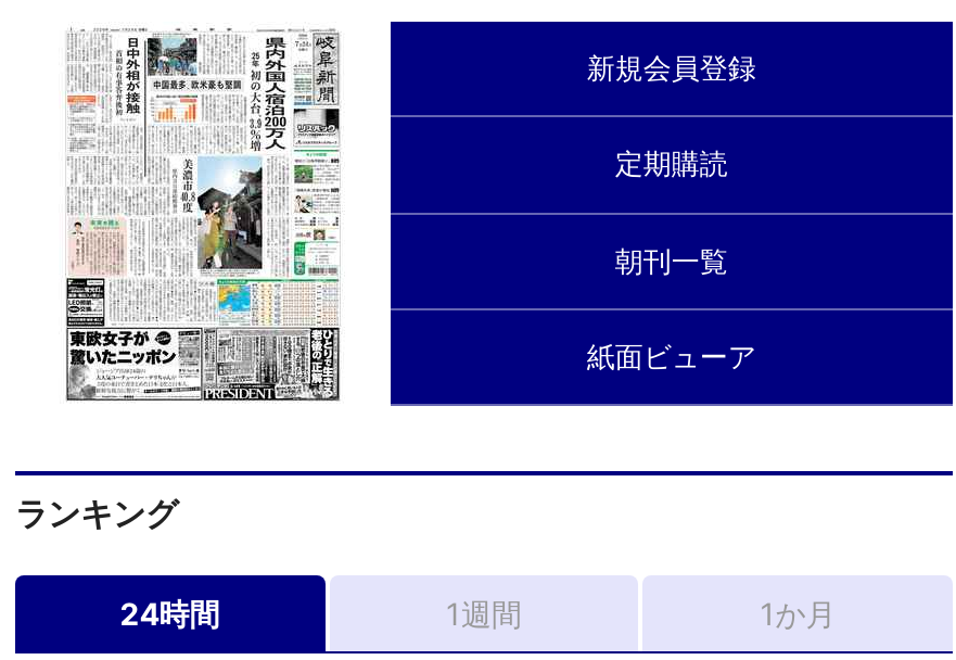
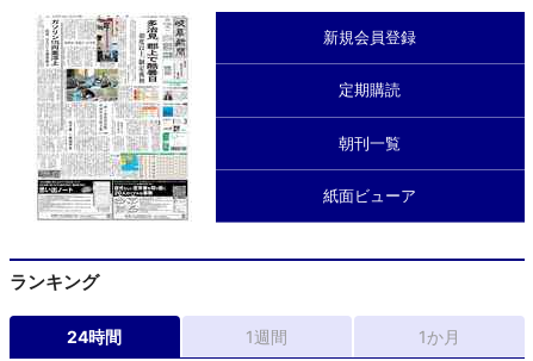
[65,33,341,402] [image] -> [37,17,187,219] [image]

